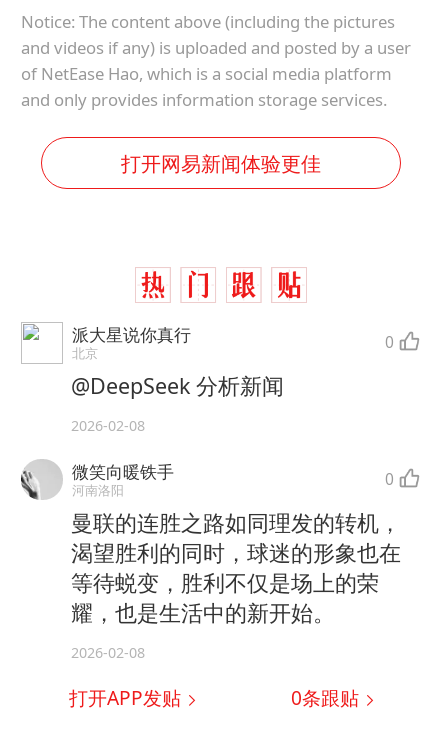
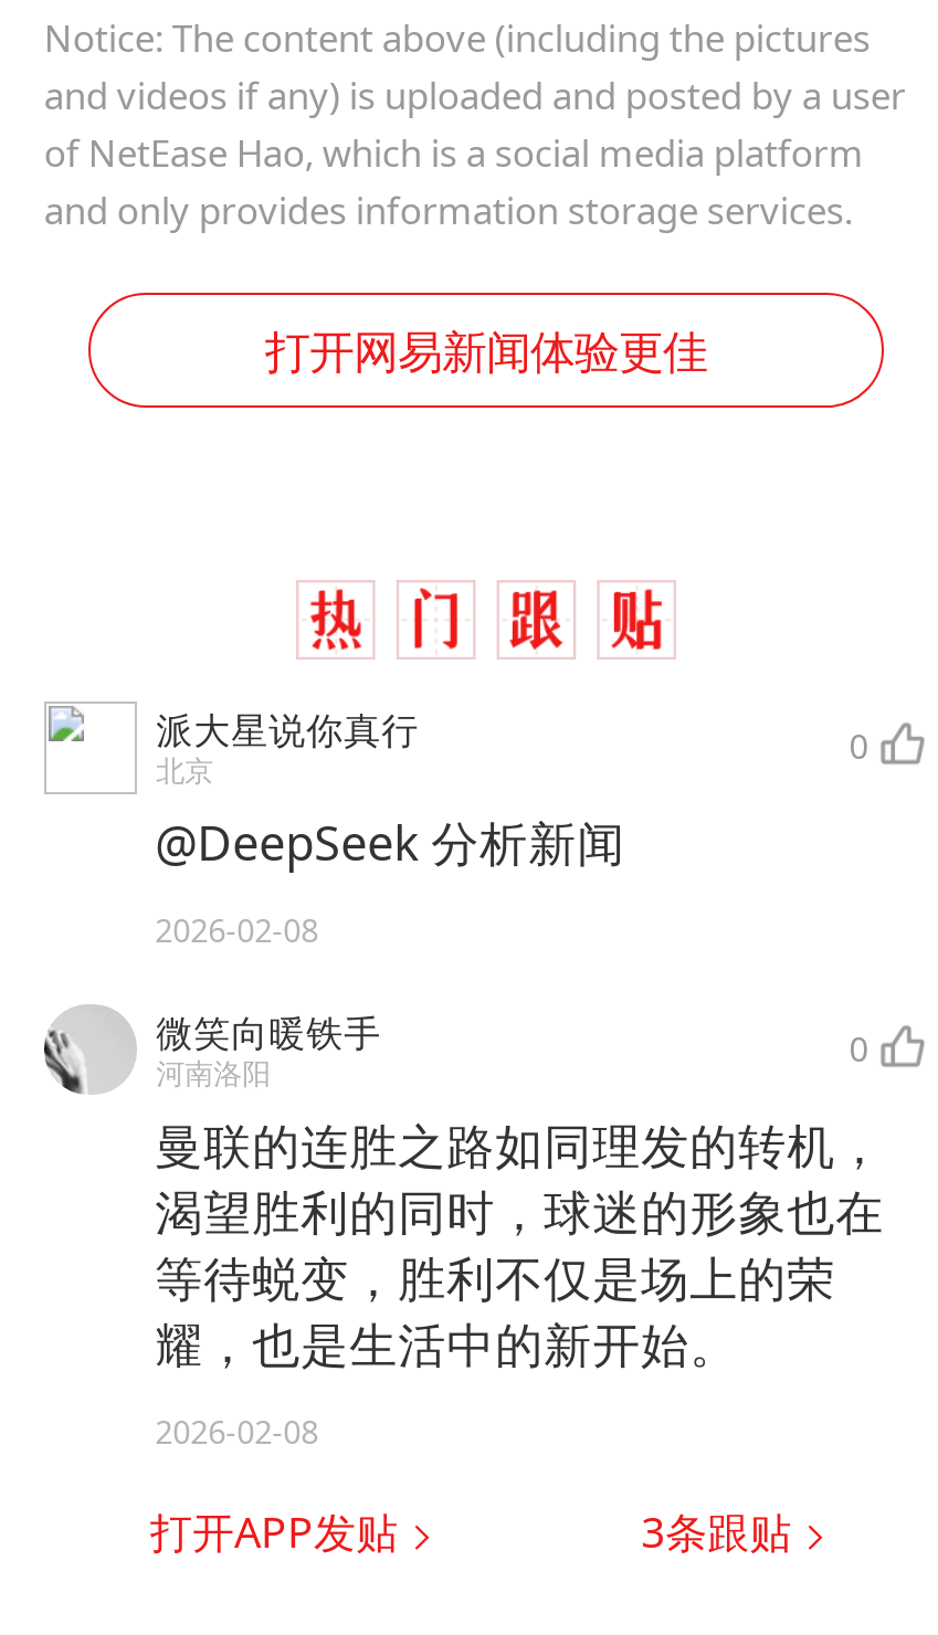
[291,685,364,711] 0条跟贴 -> [641,1504,802,1561] 3条跟贴

